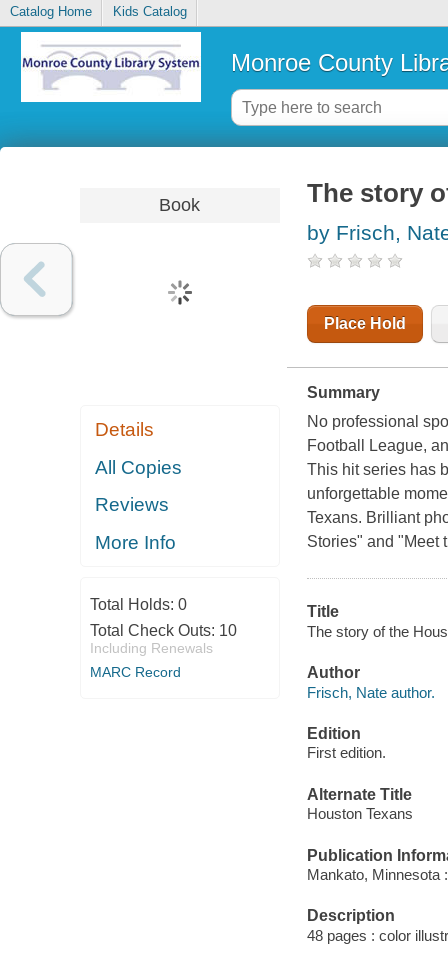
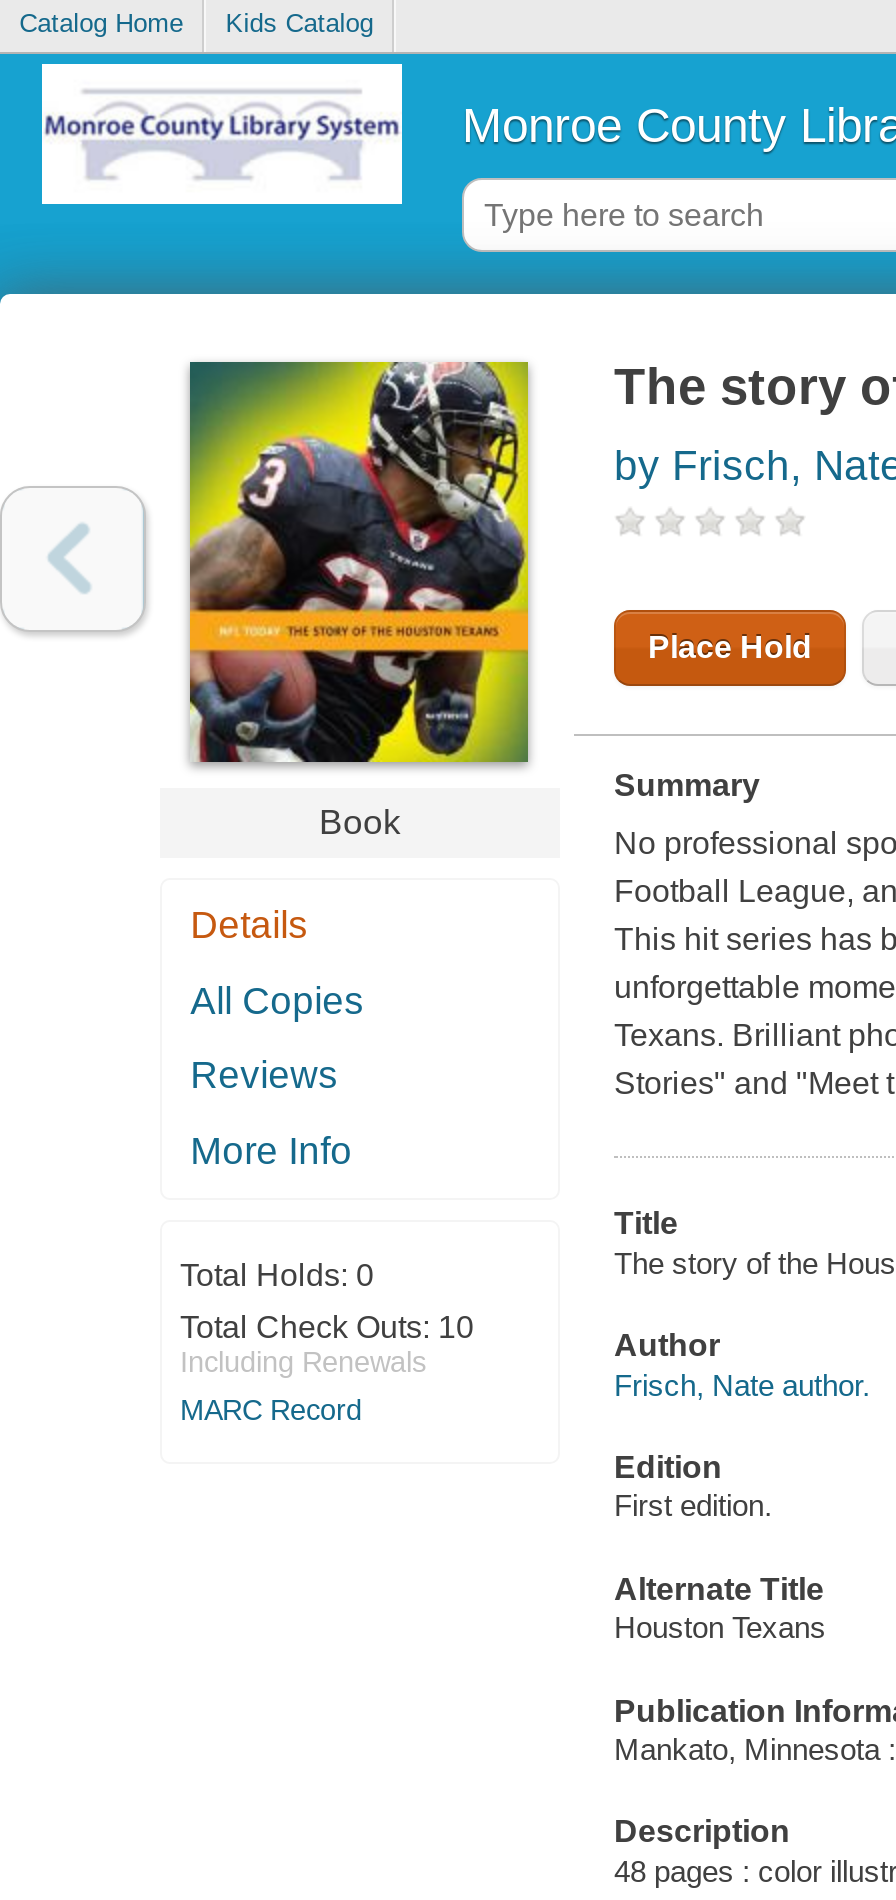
moved [159,195,200,215] -> [319,802,401,842]: Book
none -> [186,360,532,770] [image]
moved [90,419,237,680] -> [180,904,474,1426]: Details | All Copies | Reviews | More Info | Total Holds: 0 | Total Check Outs: 10 | Including Renewals | MARC Record

